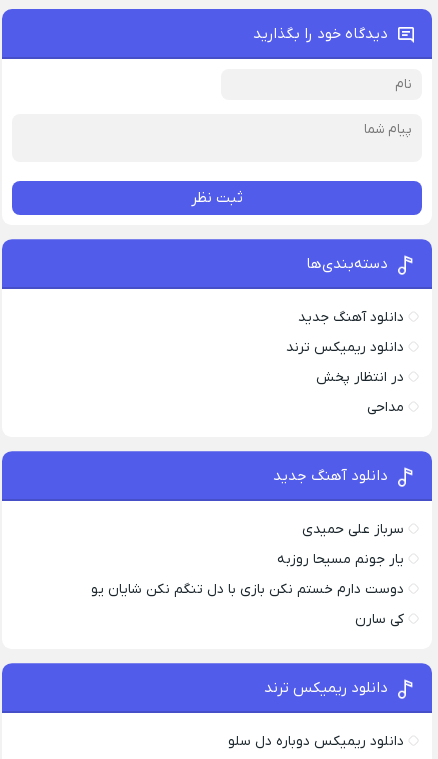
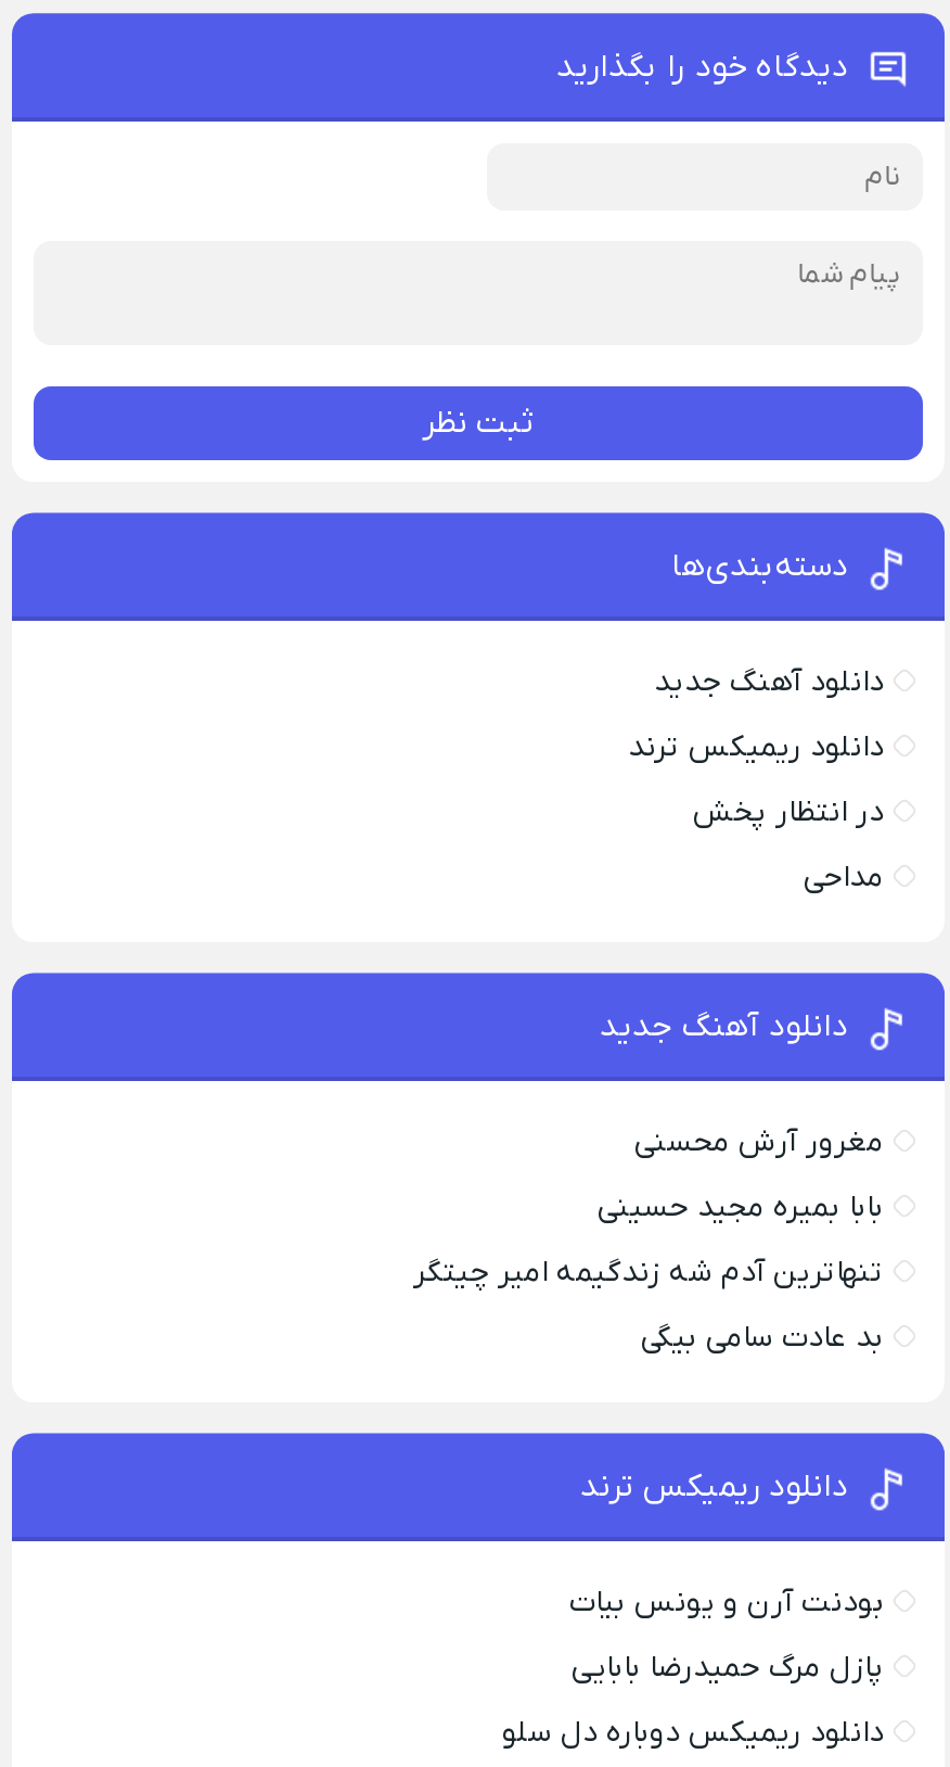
[302,520,404,539] سرباز علی حمیدی -> [634,1123,884,1164] مغرور آرش محسنی
[277,550,404,569] یار جونم مسیحا روزبه -> [598,1188,884,1229] بابا بمیره مجید حسینی
[91,580,404,599] دوست دارم خستم نکن بازی با دل تنگم نکن شایان یو -> [413,1253,884,1294] تنهاترین آدم شه زندگیمه امیر چیتگر
[355,610,404,629] کی سارن -> [641,1318,884,1359] بد عادت سامی بیگی
none -> [569,1583,884,1689] بودنت آرن و یونس بیات | پازل مرگ حمیدرضا بابایی

